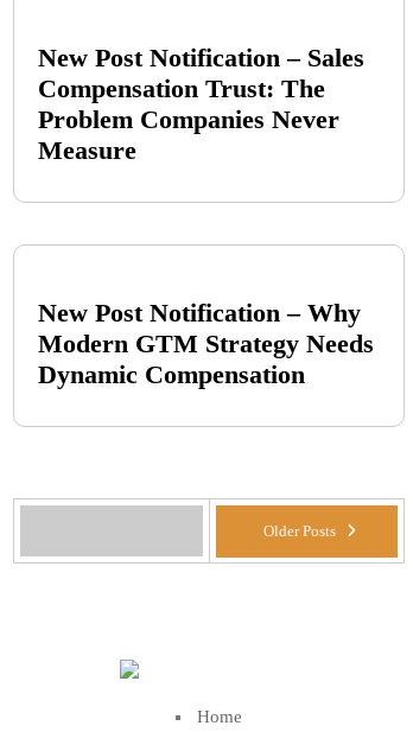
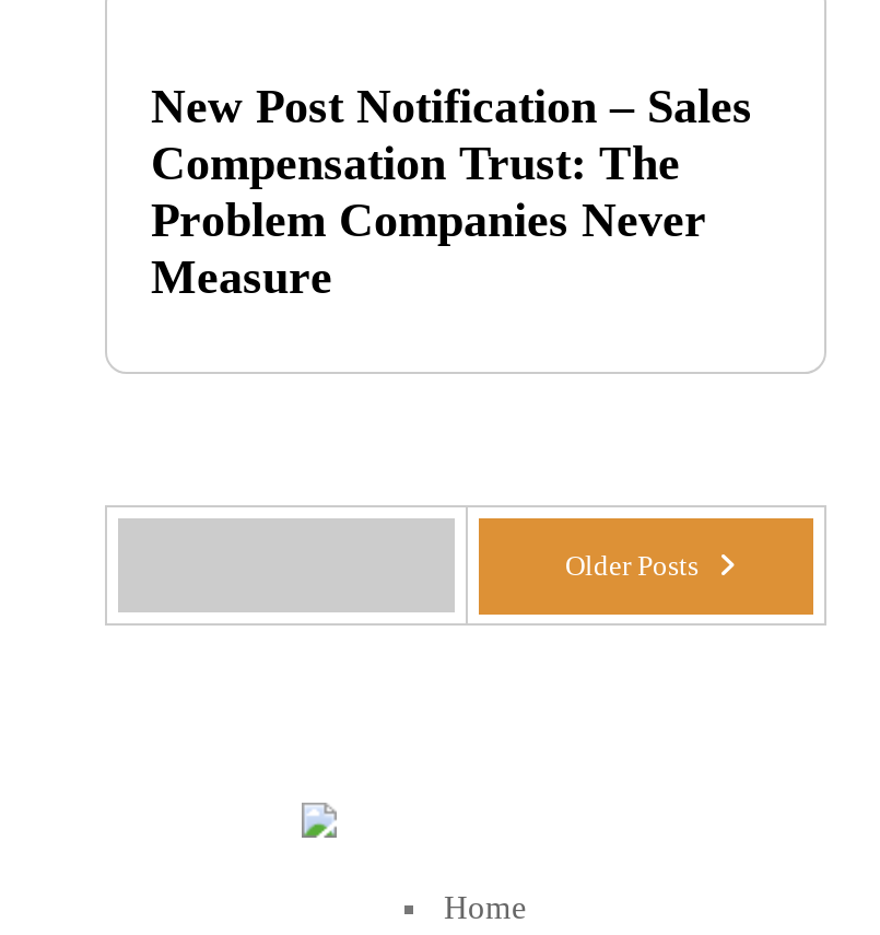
[38,298,374,389] New Post Notification – Why | Modern GTM Strategy Needs | Dynamic Compensation -> none

